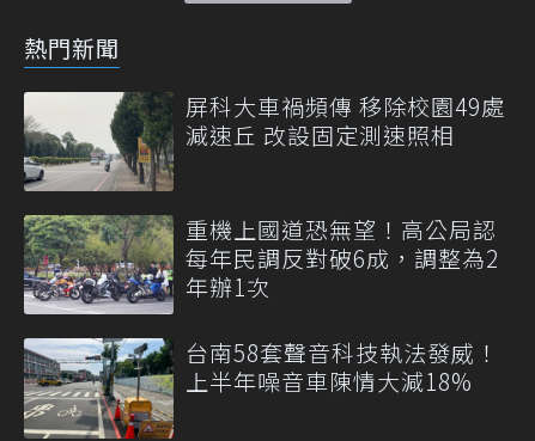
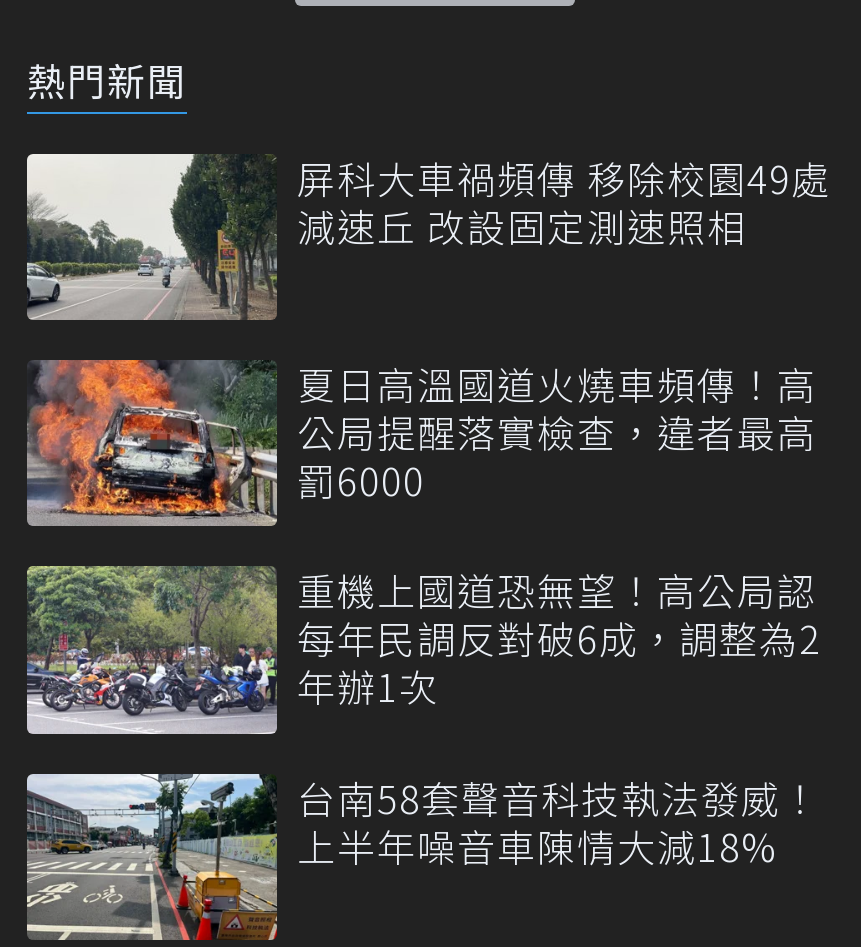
none -> [27,356,817,526] [image] | 夏日高溫國道火燒車頻傳！高 | 公局提醒落實檢查，違者最高 | 罰6000

